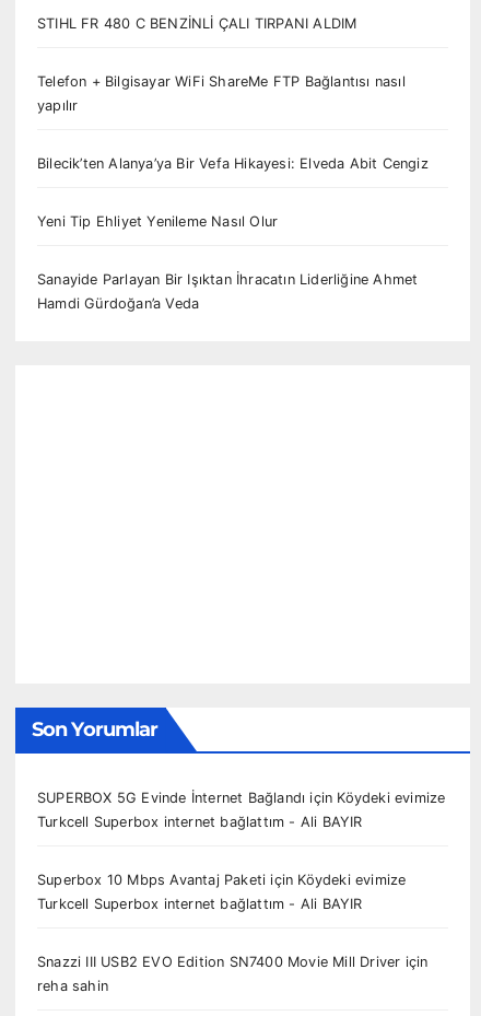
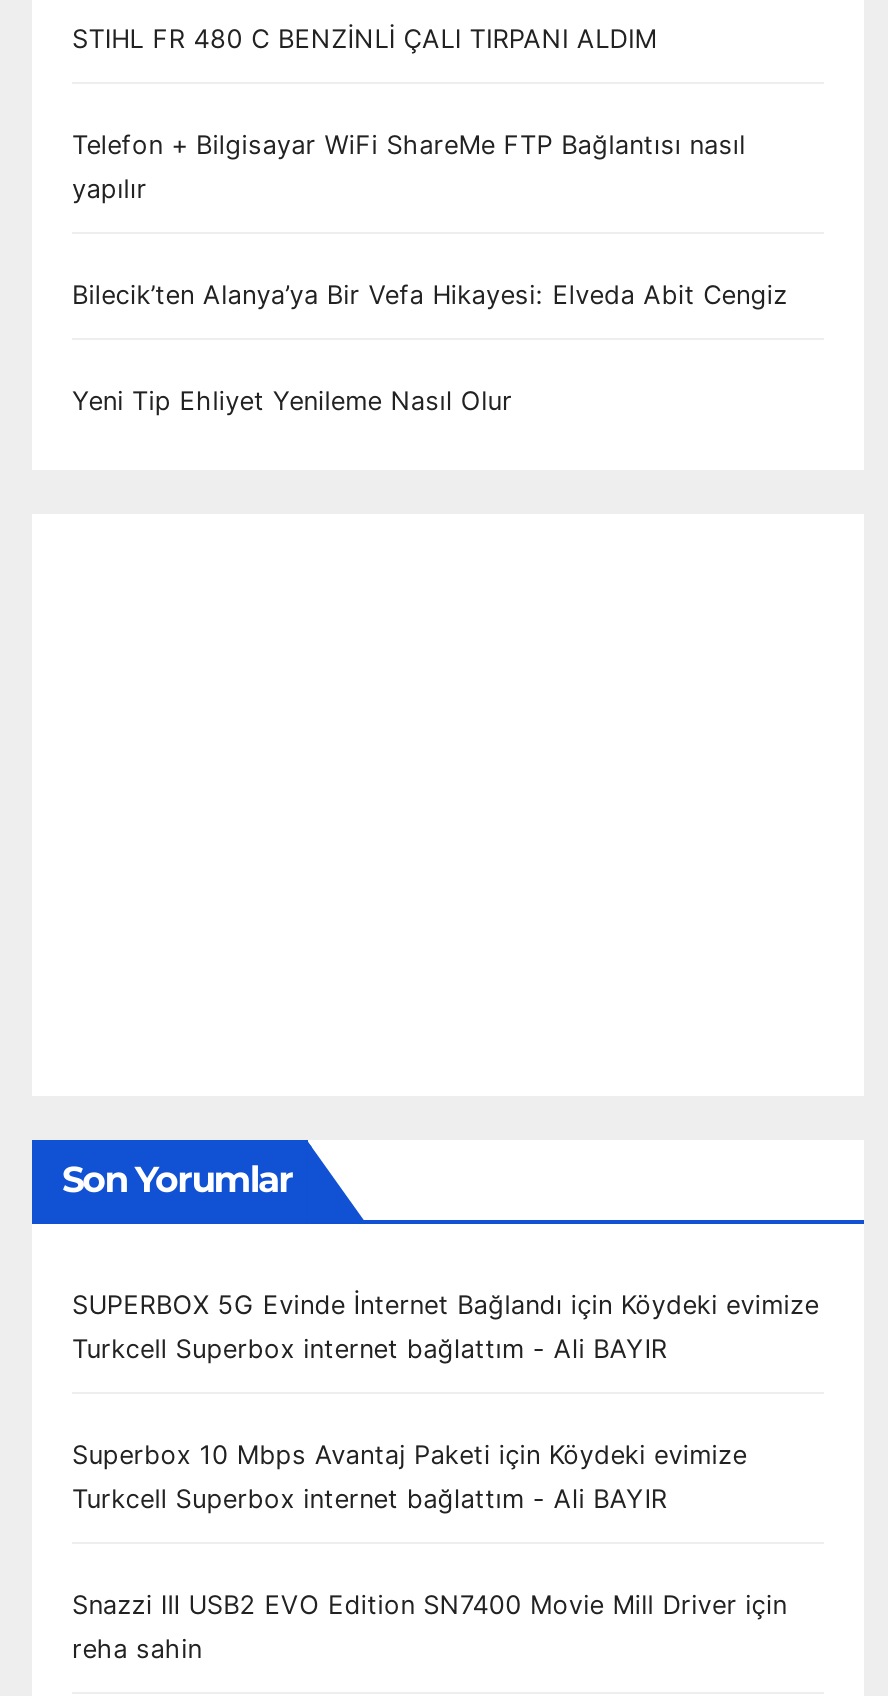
[37,271,418,312] Sanayide Parlayan Bir Işıktan İhracatın Liderliğine Ahmet | Hamdi Gürdoğan’a Veda -> none

